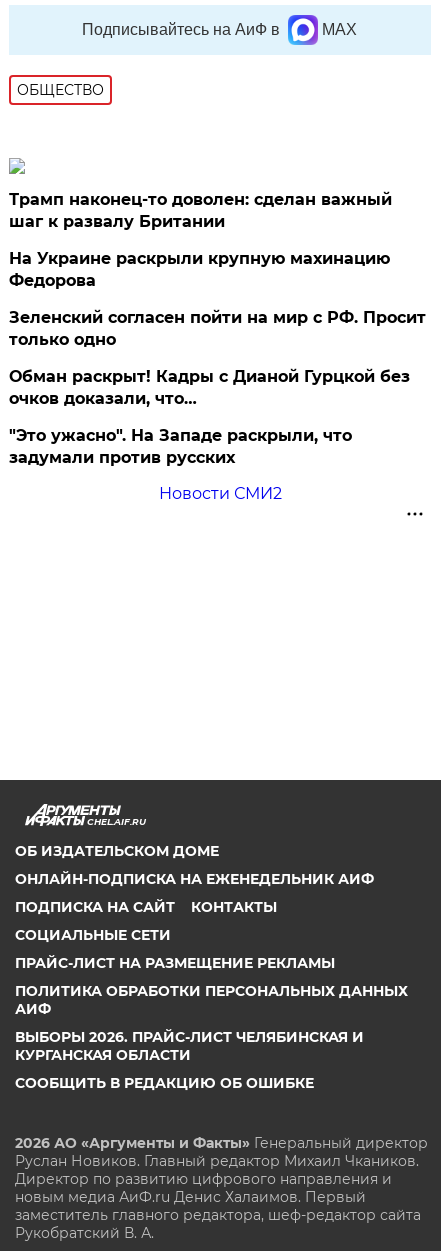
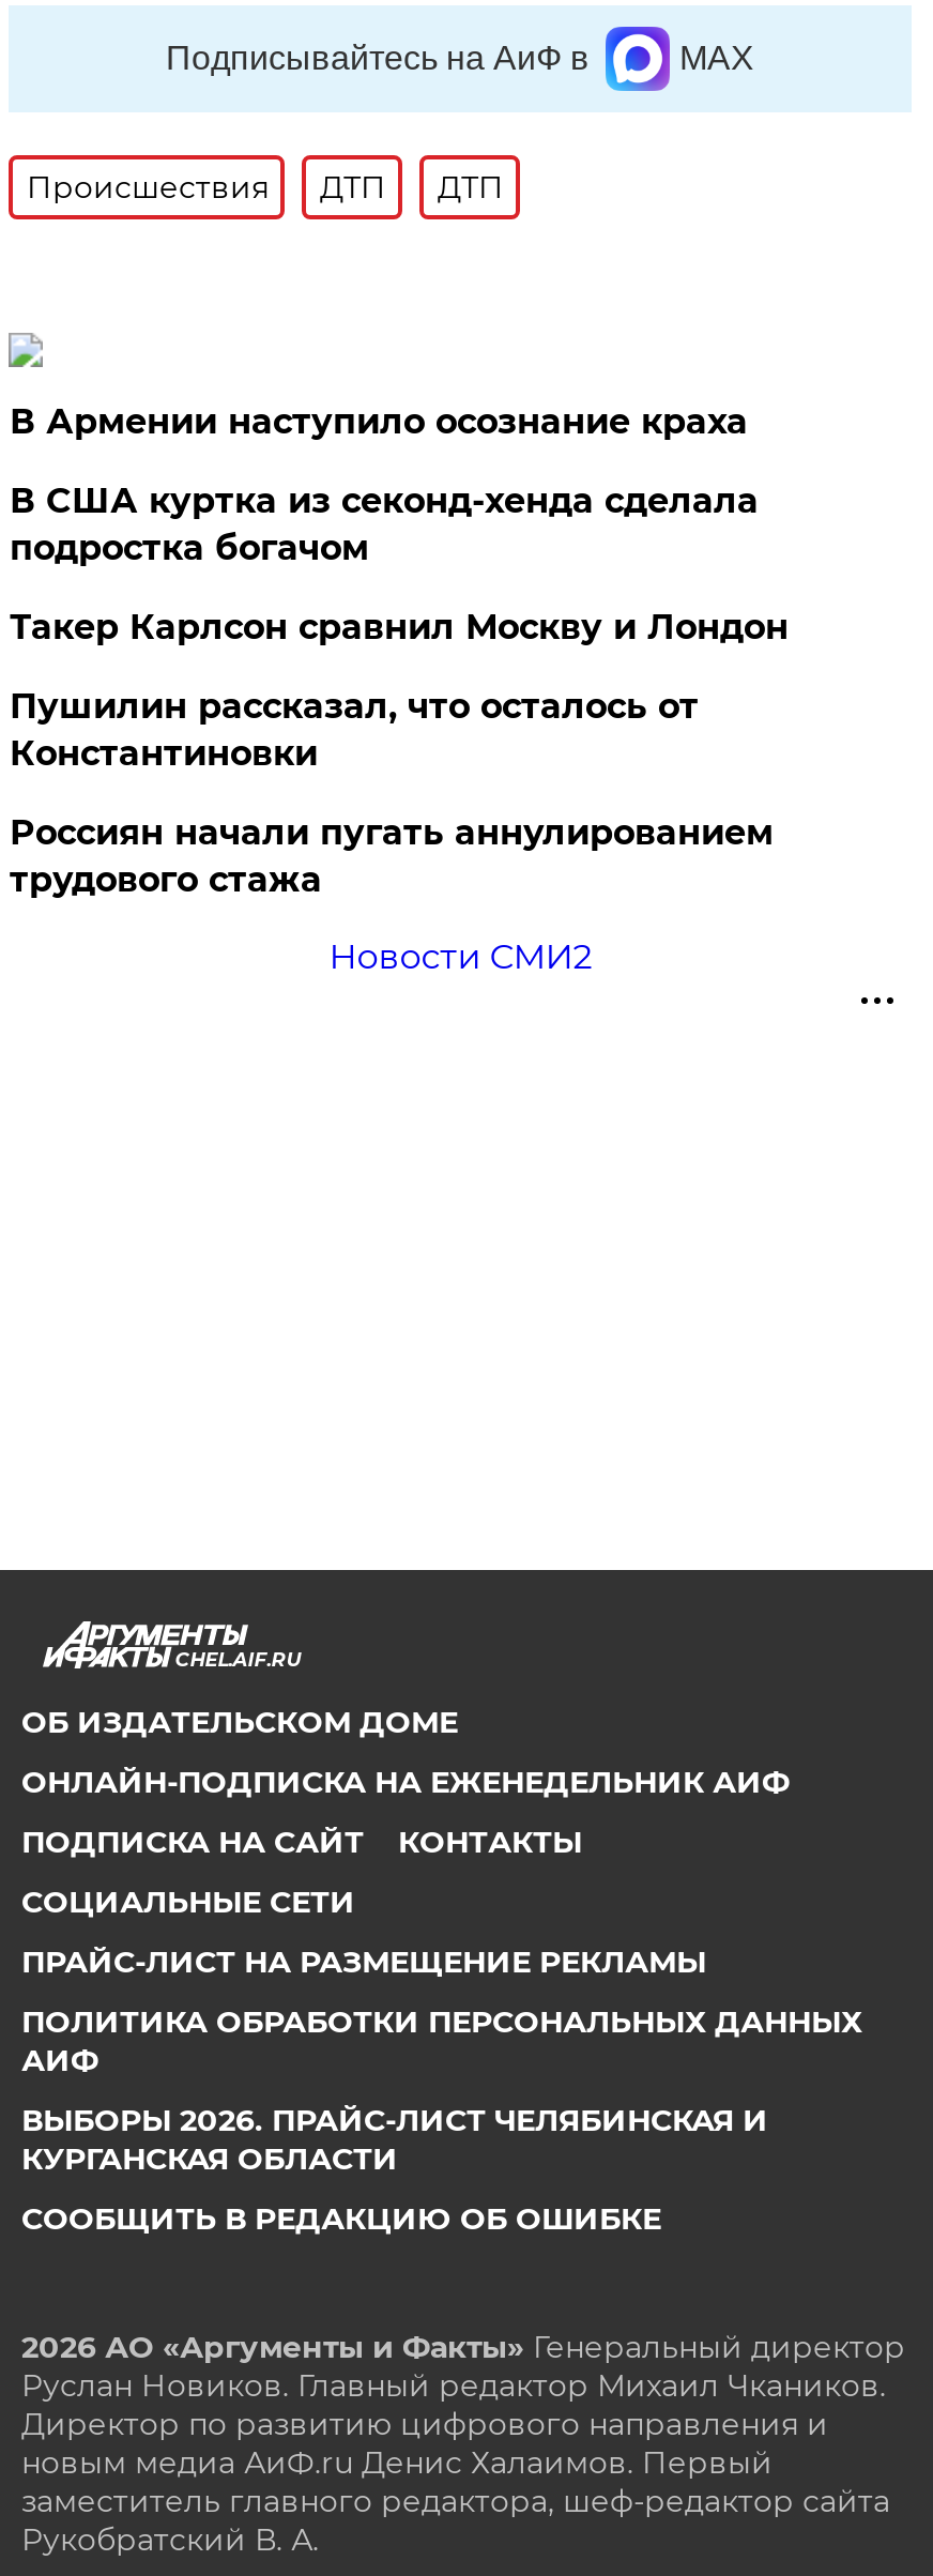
[17,81,104,99] ОБЩЕСТВО -> [27,168,504,207] Происшествия | ДТП | ДТП
[9,190,392,231] Трамп наконец-то доволен: сделан важный | шаг к развалу Британии -> [9,401,748,442] В Армении наступило осознание краха
[9,249,390,290] На Украине раскрыли крупную махинацию | Федорова -> [9,481,758,568] В США куртка из секонд-хенда сделала | подростка богачом
[9,308,426,349] Зеленский согласен пойти на мир с РФ. Просит | только одно -> [9,607,788,647] Такер Карлсон сравнил Москву и Лондон
[9,367,410,408] Обман раскрыт! Кадры с Дианой Гурцкой без | очков доказали, что… -> [9,686,698,774] Пушилин рассказал, что осталось от | Константиновки
[9,426,352,467] "Это ужасно". На Западе раскрыли, что | задумали против русских -> [9,812,773,900] Россиян начали пугать аннулированием | трудового стажа

